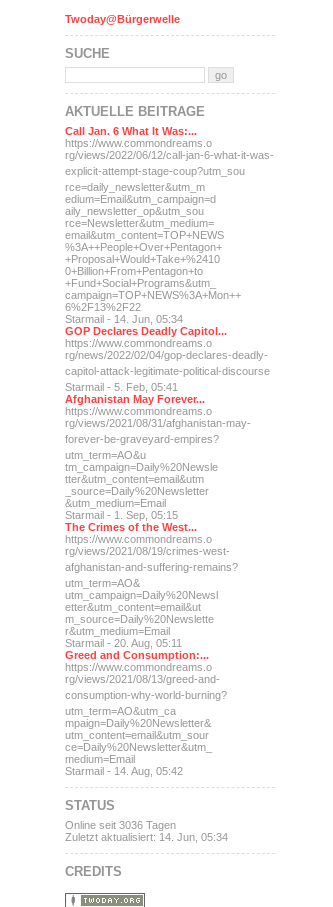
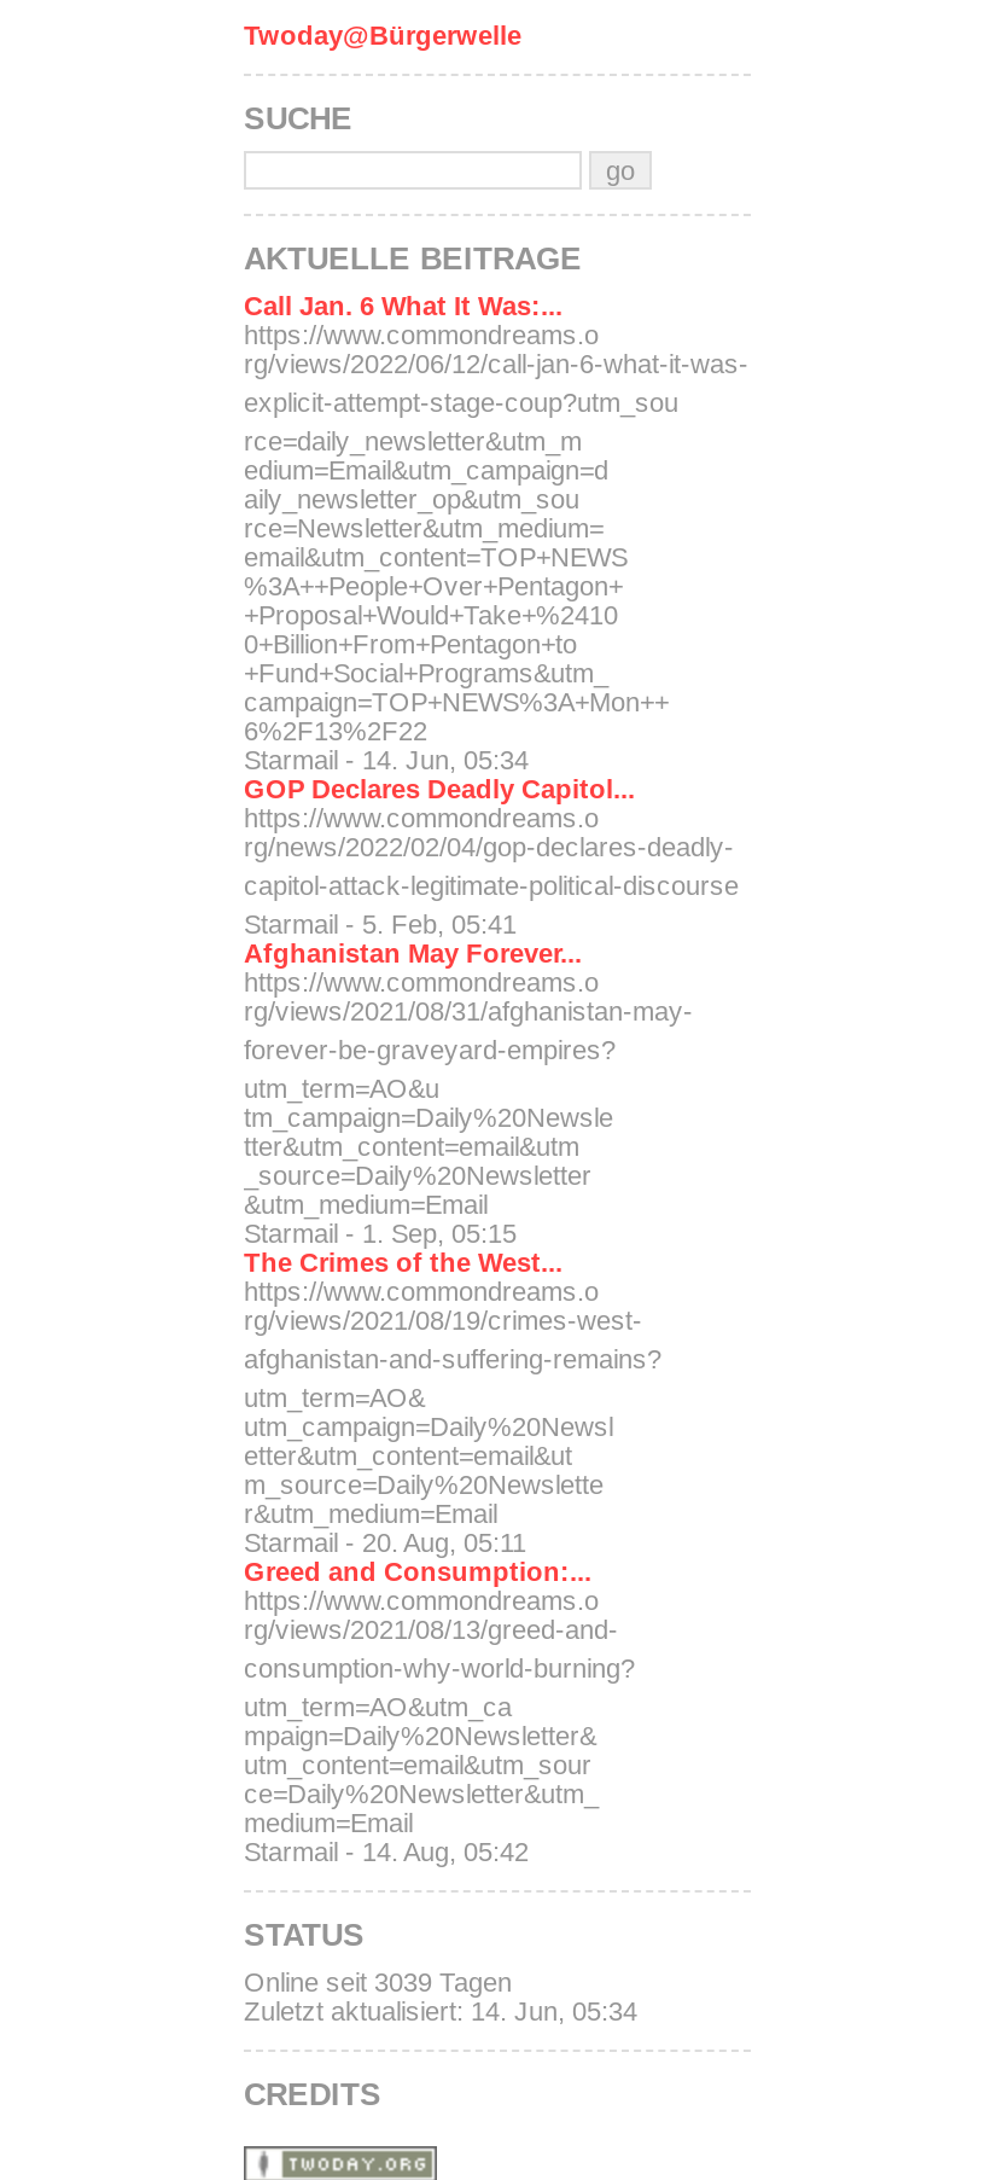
[65,819,176,831] Online seit 3036 Tagen -> [244,1968,512,1997] Online seit 3039 Tagen

